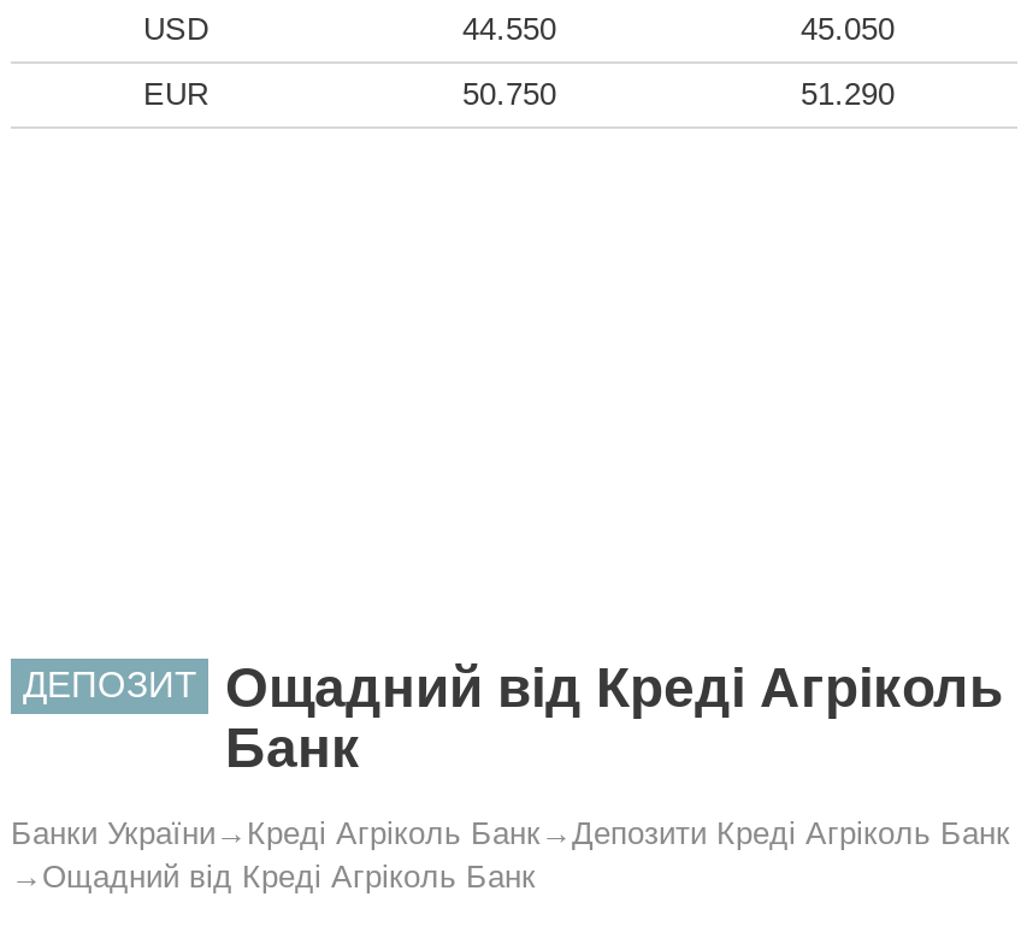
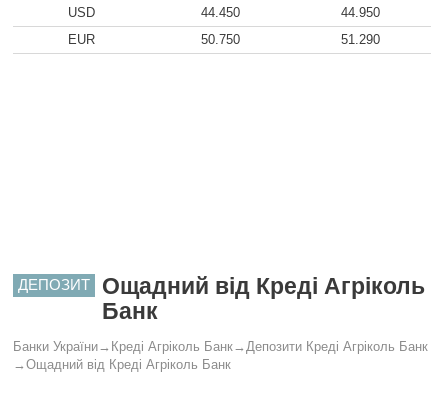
[462,11,556,47] 44.550 -> [200,5,239,20] 44.450
[801,11,895,47] 45.050 -> [341,5,380,20] 44.950

